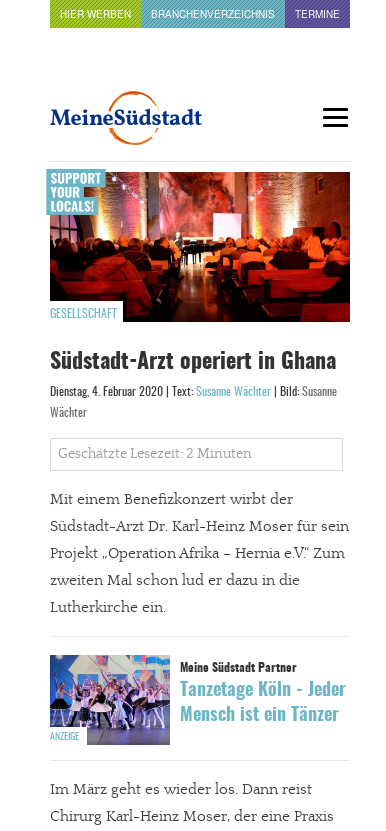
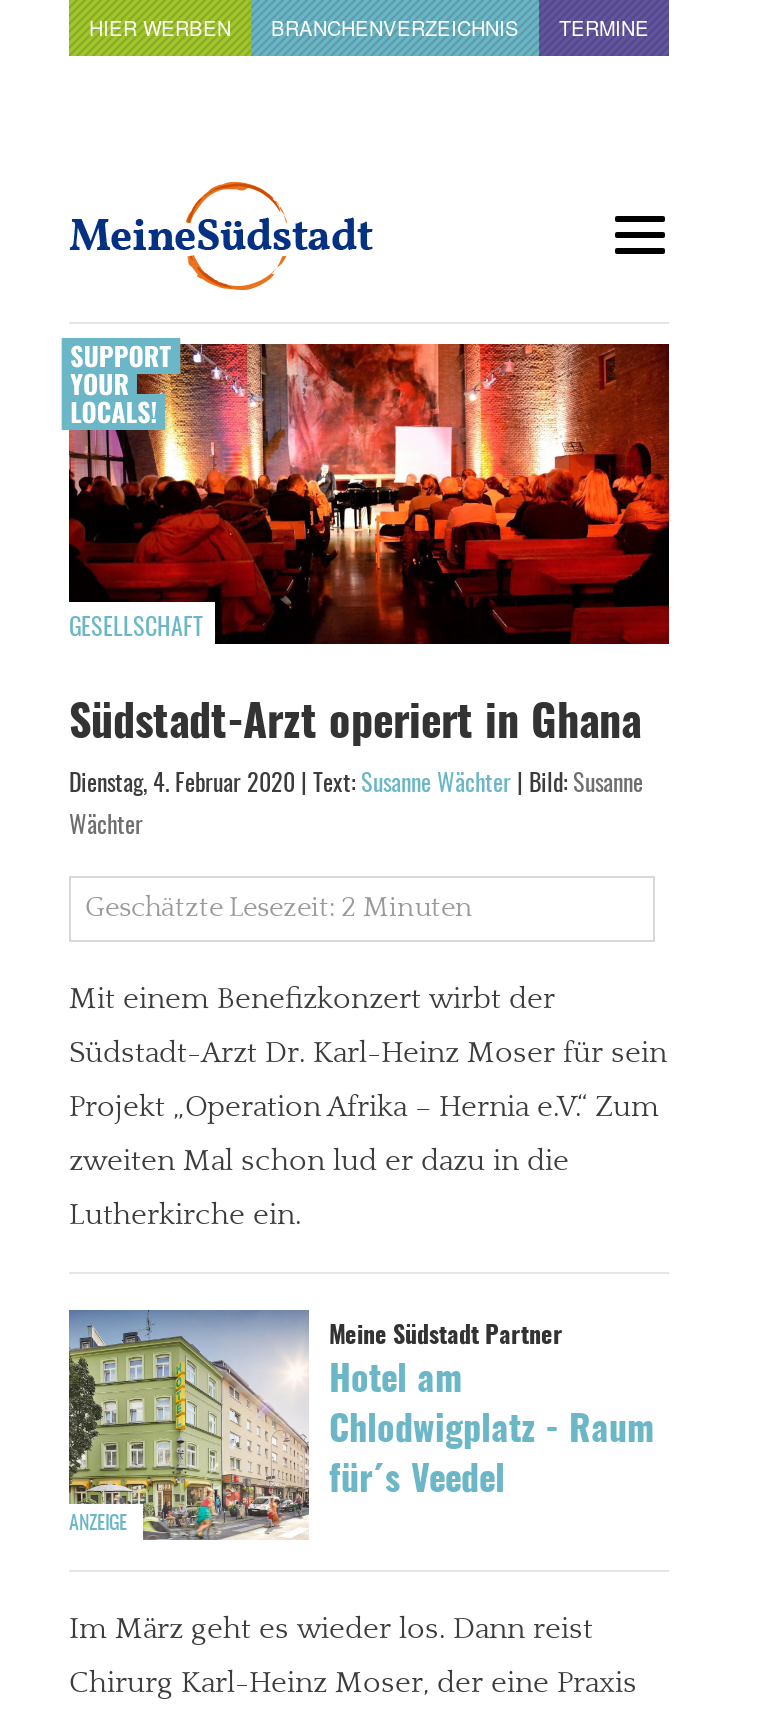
[49,654,346,746] [image] | Tanzetage Köln - Jeder | Mensch ist ein Tänzer -> [67,1308,655,1540] [image] | Hotel am | Chlodwigplatz - Raum | für´s Veedel

